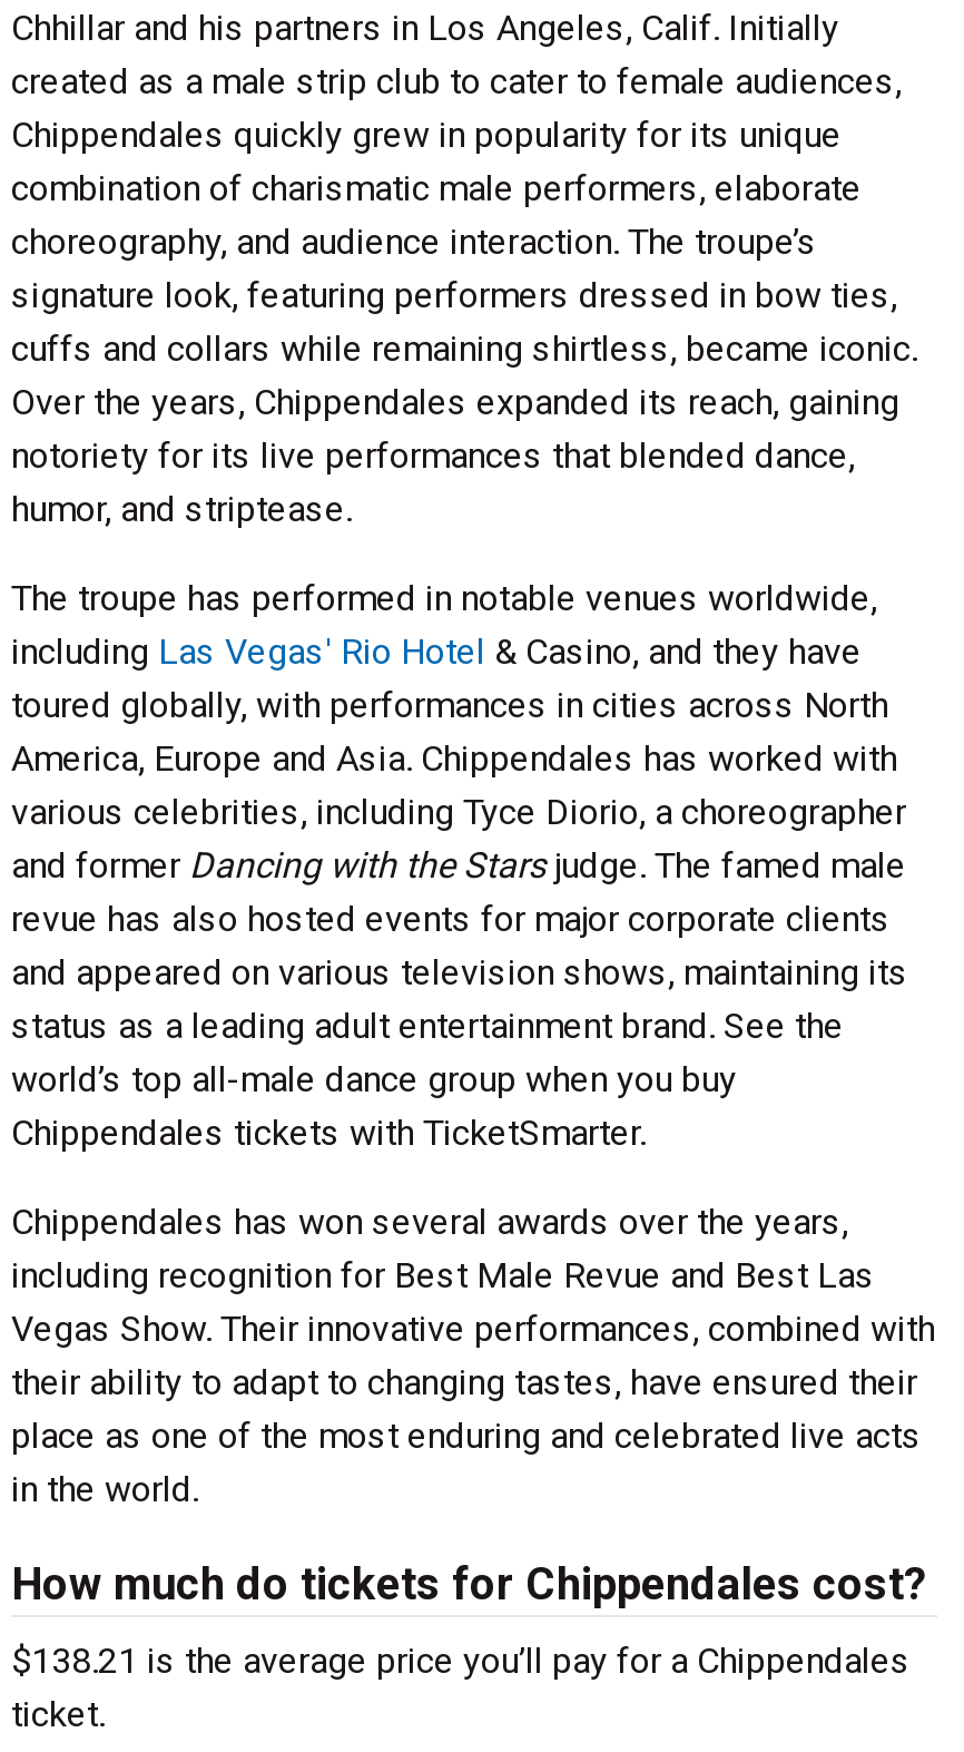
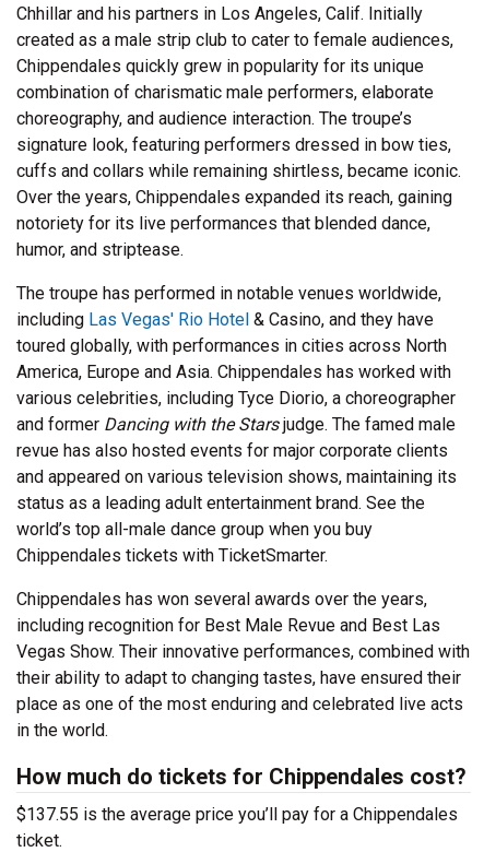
[11,1640,911,1682] $138.21 is the average price you’ll pay for a Chippendales -> [16,804,458,825] $137.55 is the average price you’ll pay for a Chippendales

